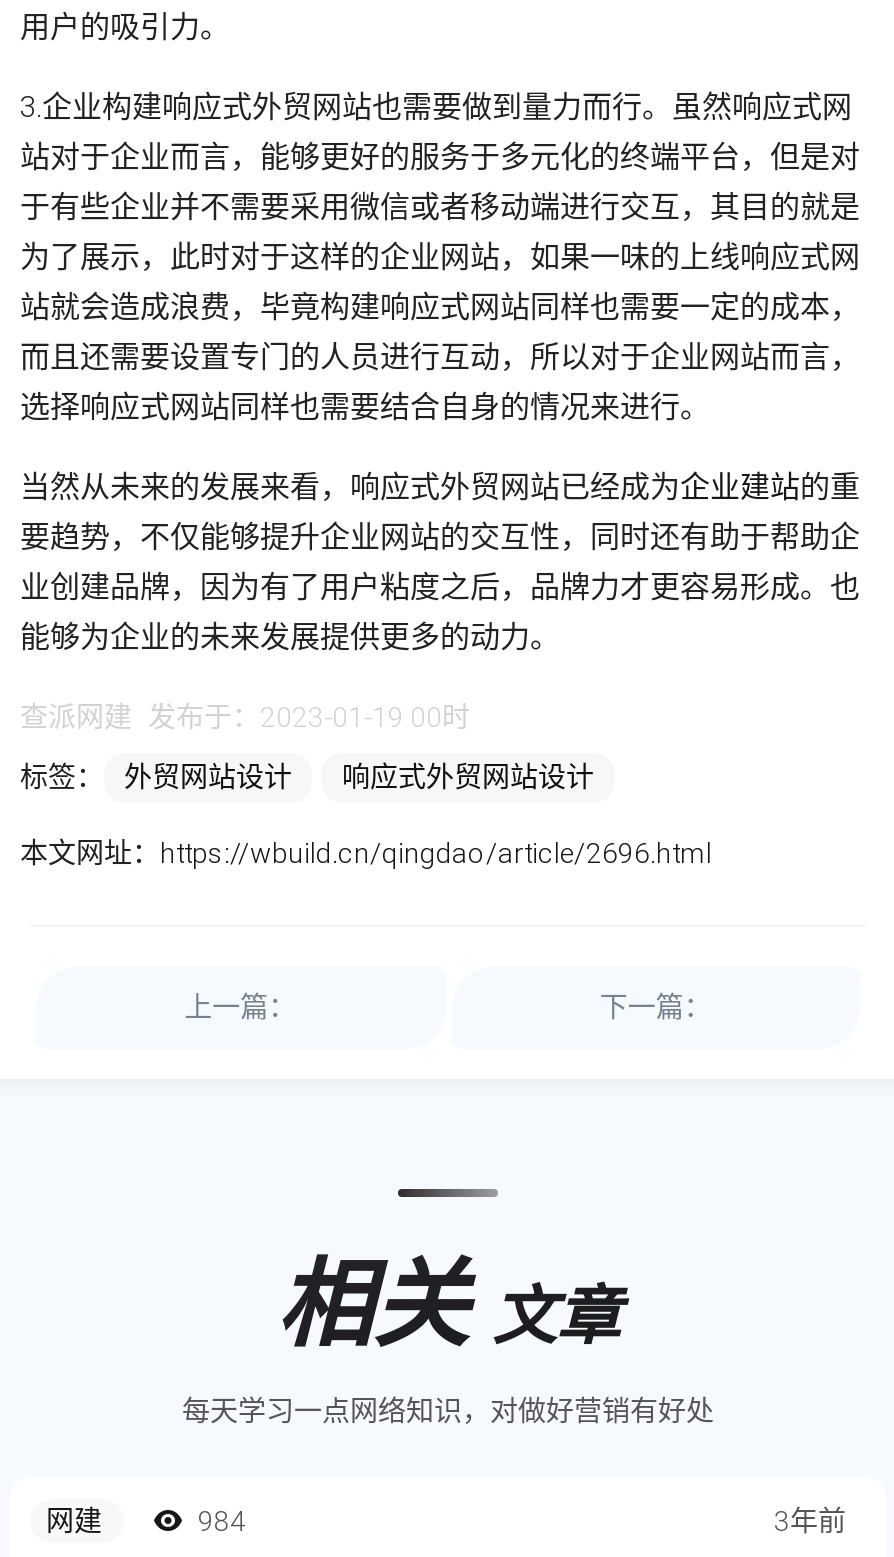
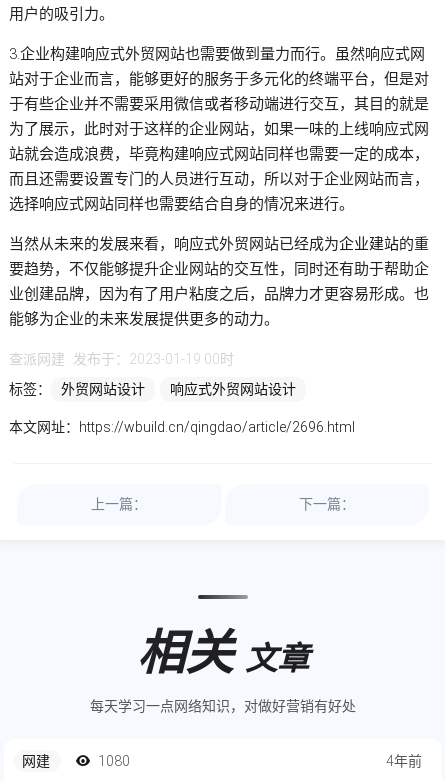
[192,1506,846,1538] 984 | 3年前 -> [95,753,422,769] 1080 | 4年前

